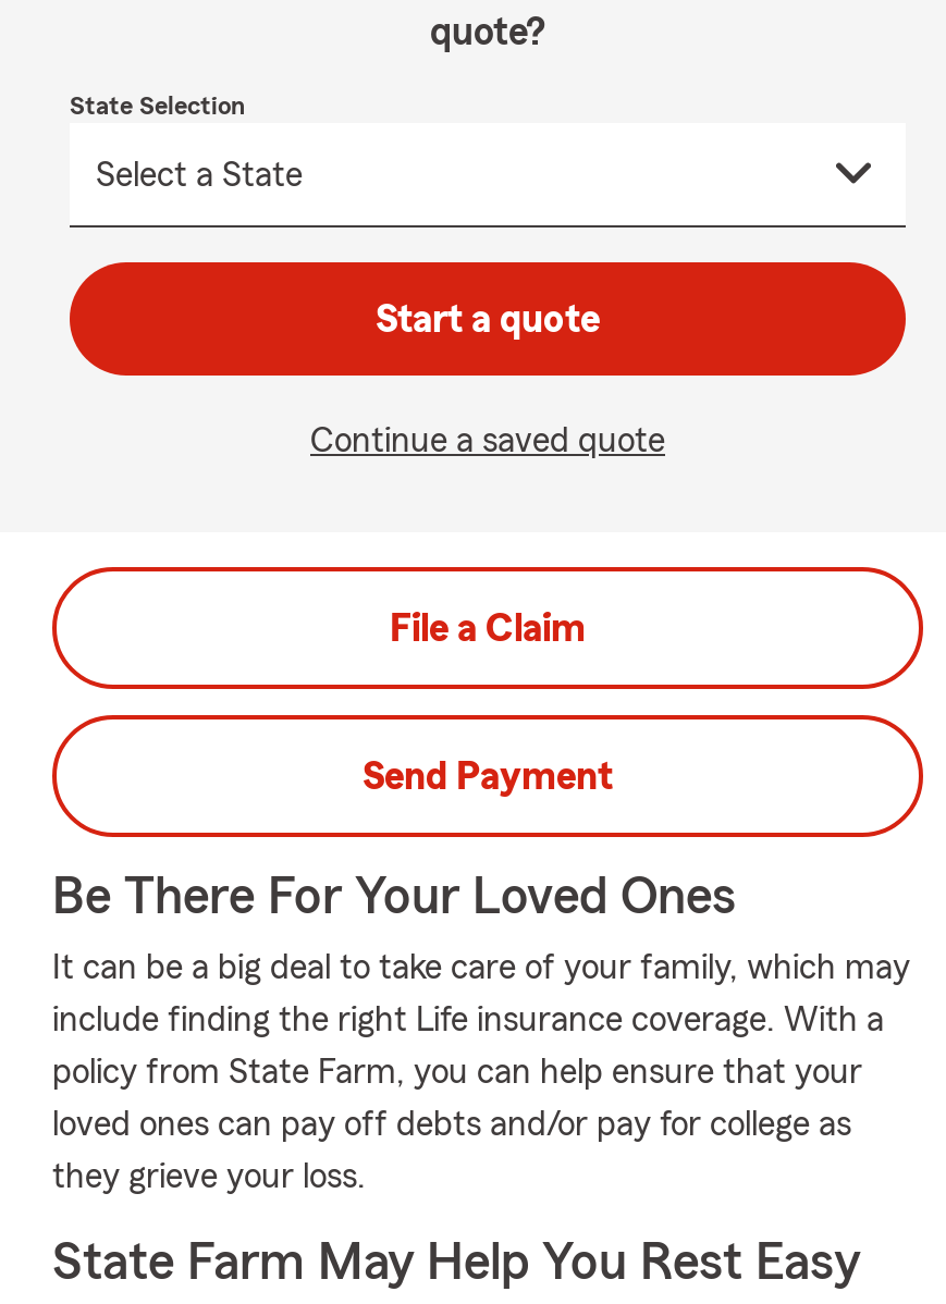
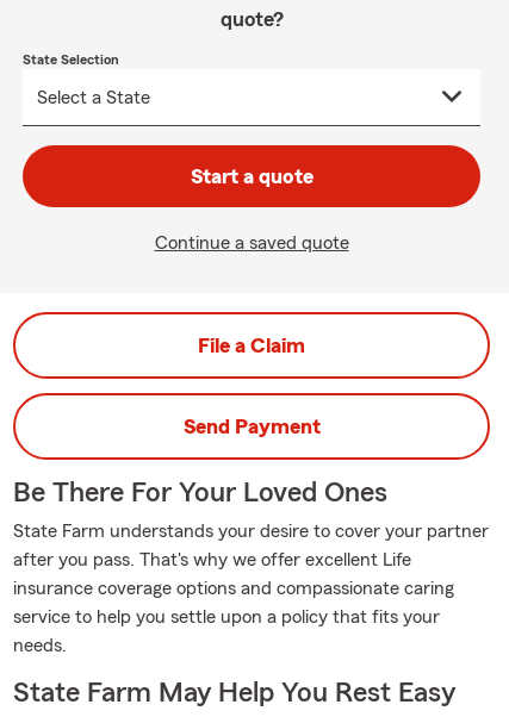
[52,950,910,985] It can be a big deal to take care of your family, which may -> [13,522,489,541] State Farm understands your desire to cover your partner
[52,1002,884,1037] include finding the right Life insurance coverage. With a -> [13,550,411,569] after you pass. That's why we offer excellent Life
[52,1055,862,1090] policy from State Farm, you can help ensure that your -> [13,579,454,598] insurance coverage options and compassionate caring
[52,1107,851,1142] loved ones can pay off debts and/or pay for college as -> [13,607,440,626] service to help you settle upon a policy that fits your
[52,1159,366,1194] they grieve your loss. -> [13,636,67,655] needs.

